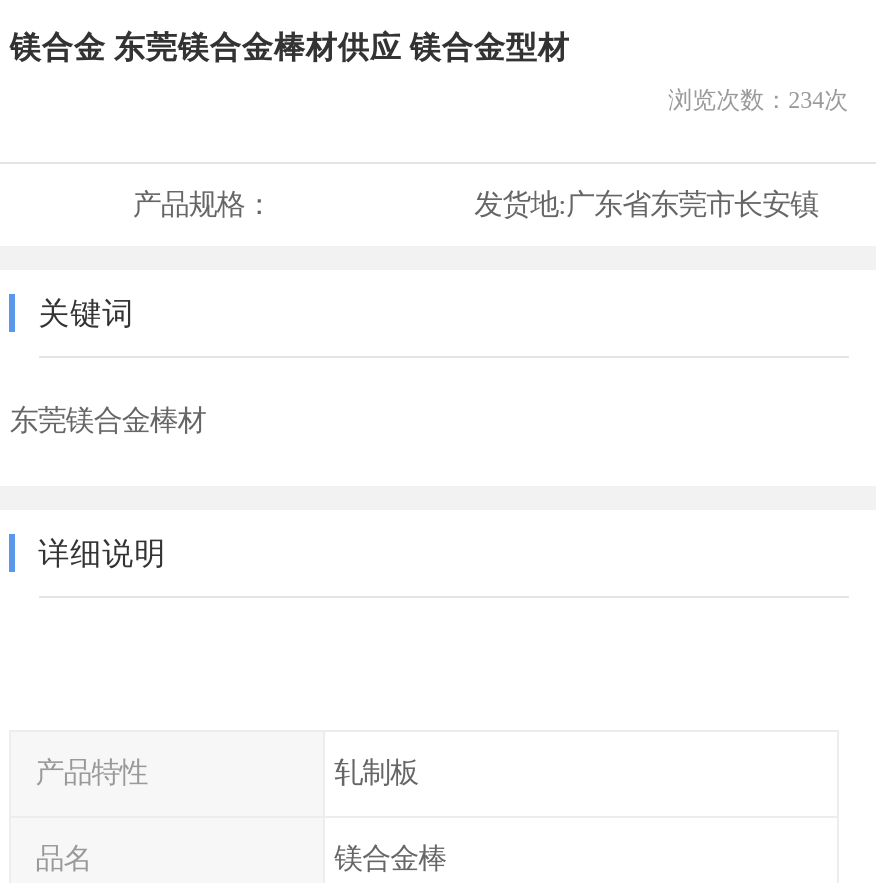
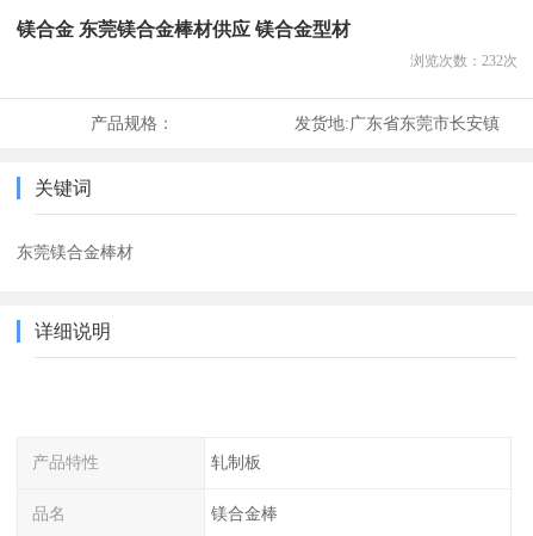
[668,86,848,114] 浏览次数：234次 -> [410,53,517,69] 浏览次数：232次

